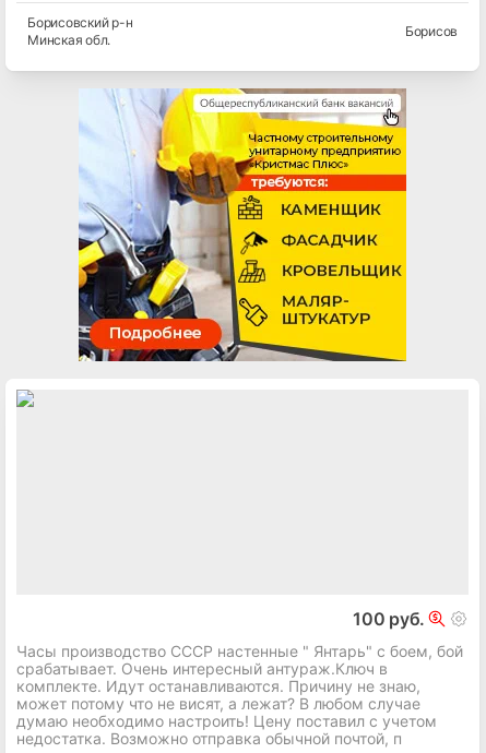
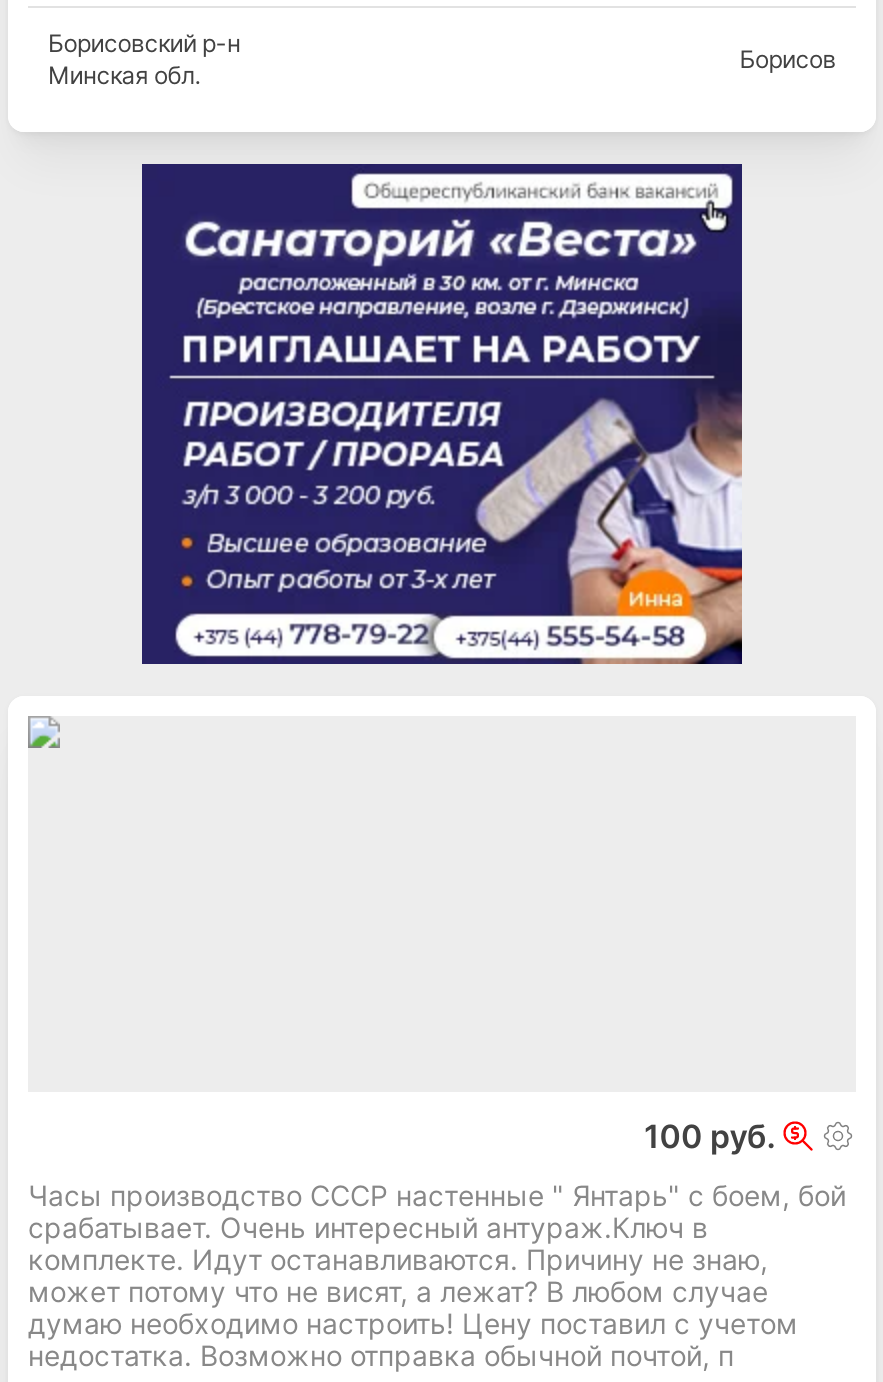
[78,87,407,362] [image] -> [140,162,744,666] [image]

